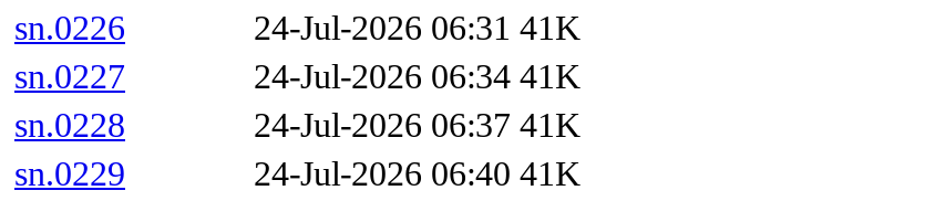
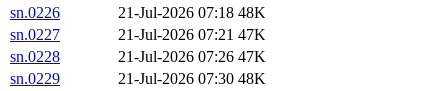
[254,10,582,47] 24-Jul-2026 06:31 41K -> [118,4,266,21] 21-Jul-2026 07:18 48K
[254,58,582,96] 24-Jul-2026 06:34 41K -> [118,26,266,43] 21-Jul-2026 07:21 47K
[254,107,582,144] 24-Jul-2026 06:37 41K -> [118,48,266,65] 21-Jul-2026 07:26 47K
[254,155,582,193] 24-Jul-2026 06:40 41K -> [118,70,266,87] 21-Jul-2026 07:30 48K

